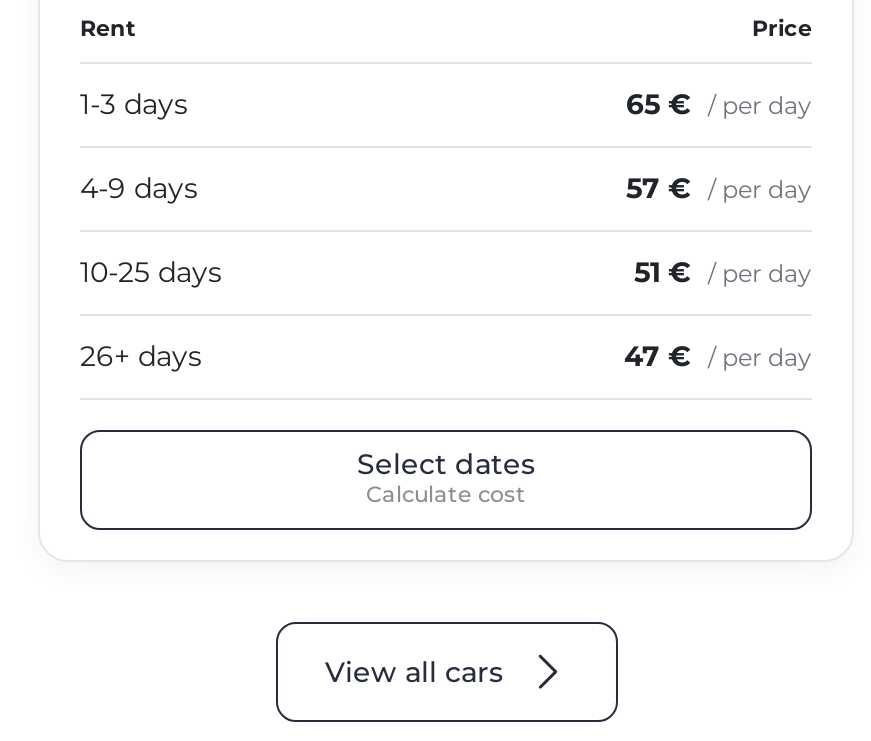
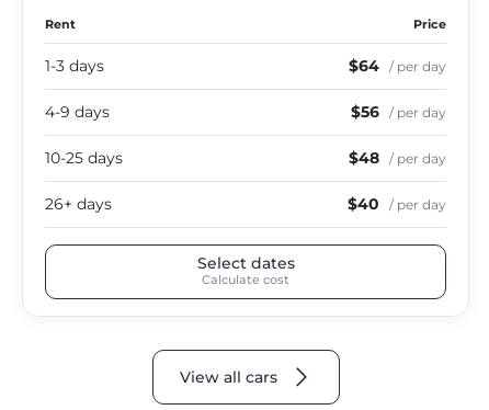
[626,85,812,121] 65 € / per day -> [349,56,446,75] $64 / per day
[626,169,812,205] 57 € / per day -> [351,102,446,121] $56 / per day
[634,253,812,289] 51 € / per day -> [349,148,446,167] $48 / per day
[624,337,812,373] 47 € / per day -> [348,194,446,213] $40 / per day

